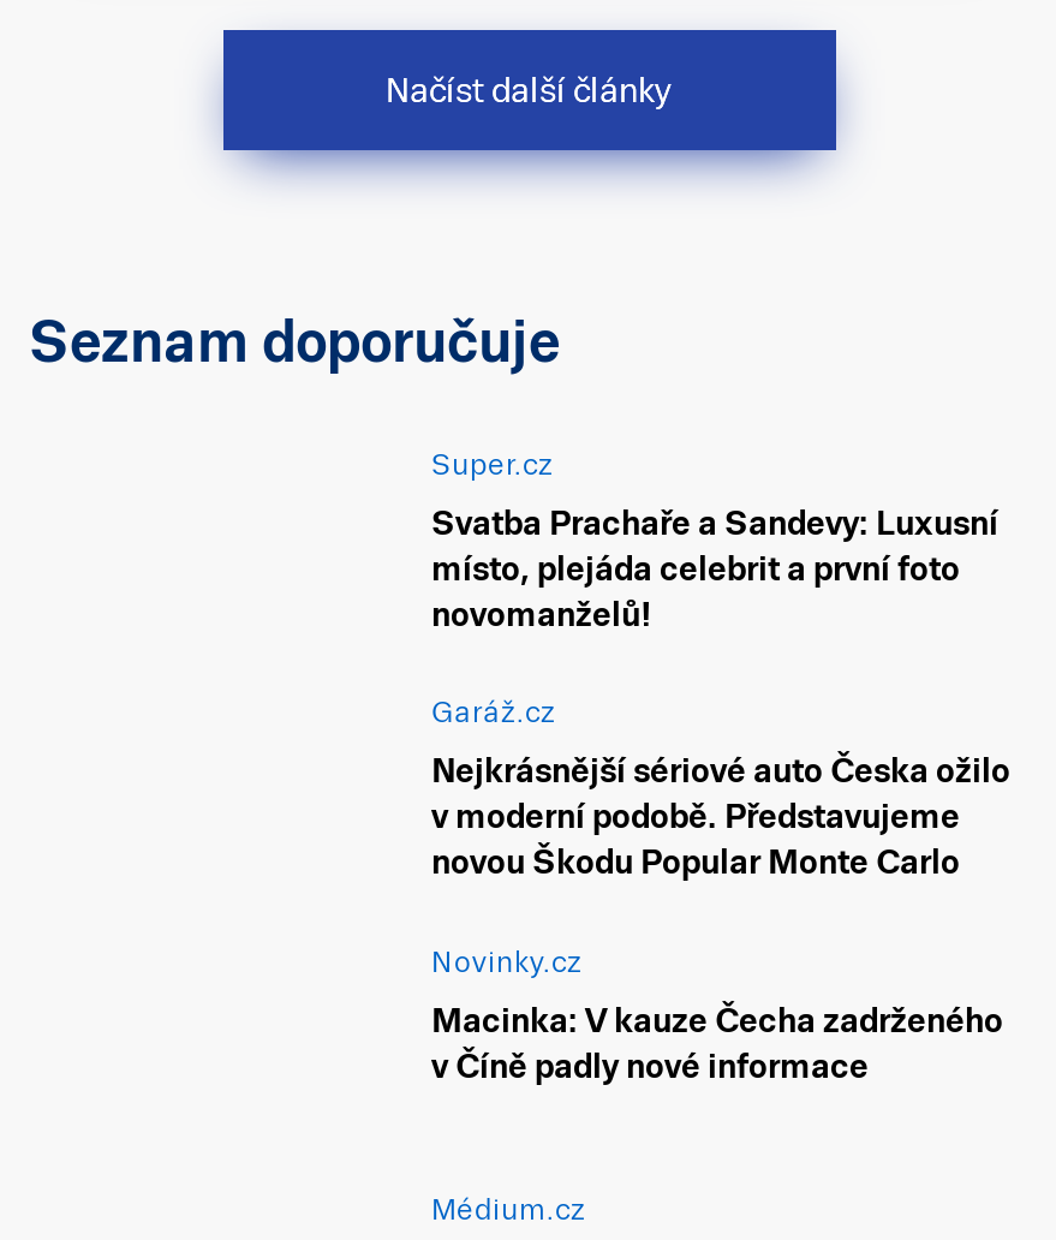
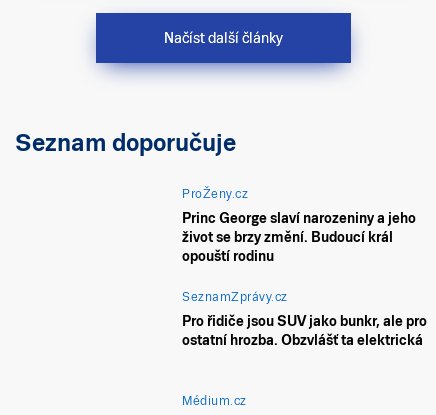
[431,448,1010,1085] Super.cz | Svatba Prachaře a Sandevy: Luxusní | místo, plejáda celebrit a první foto | novomanželů! | Garáž.cz | Nejkrásnější sériové auto Česka ožilo | v moderní podobě. Představujeme | novou Škodu Popular Monte Carlo | Novinky.cz | Macinka: V kauze Čecha zadrženého | v Číně padly nové informace -> [182,187,427,348] ProŽeny.cz | Princ George slaví narozeniny a jeho | život se brzy změní. Budoucí král | opouští rodinu | SeznamZprávy.cz | Pro řidiče jsou SUV jako bunkr, ale pro | ostatní hrozba. Obzvlášť ta elektrická

